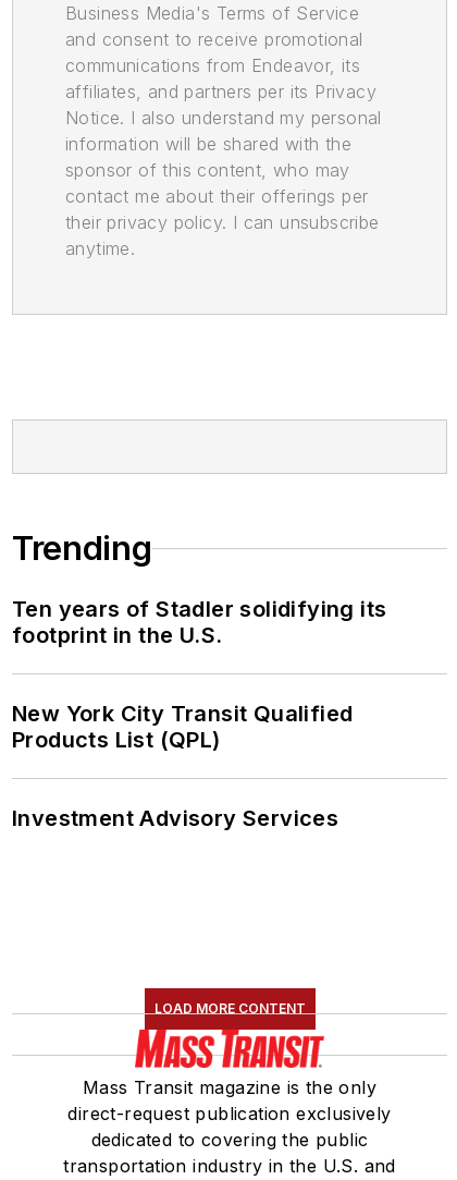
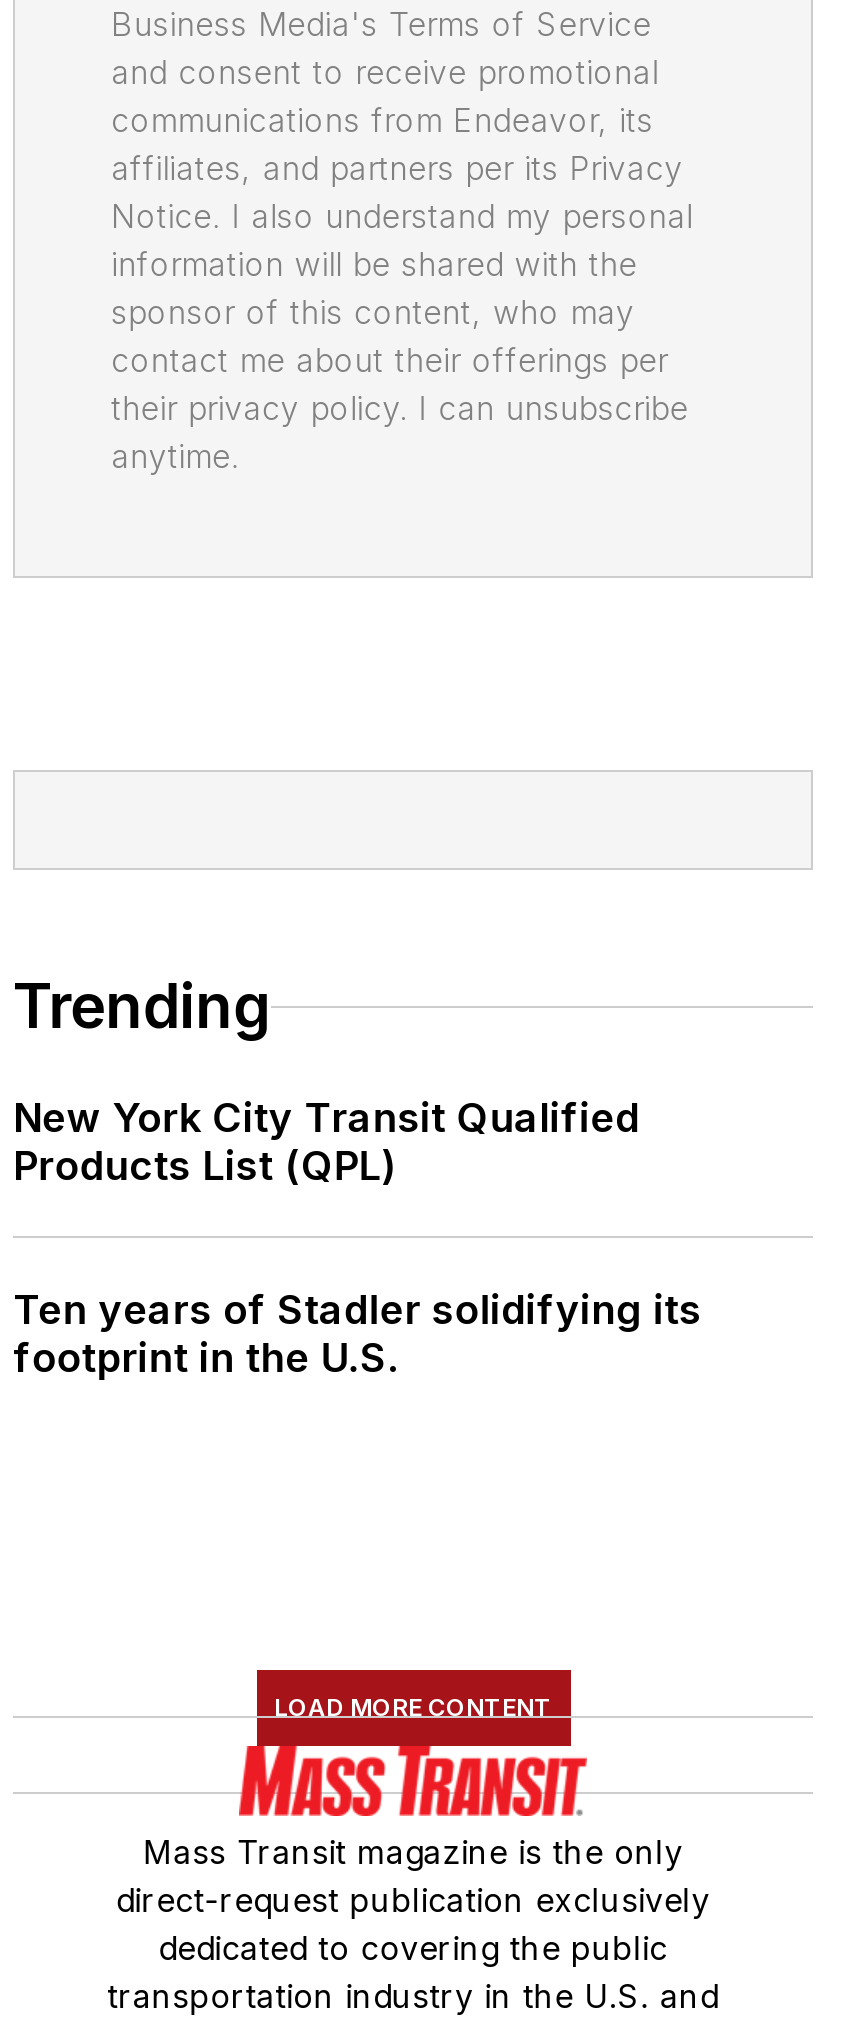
moved [12,596,387,649] -> [13,1287,702,1383]: Ten years of Stadler solidifying its | footprint in the U.S.
moved [12,701,353,753] -> [13,1095,640,1191]: New York City Transit Qualified | Products List (QPL)
[12,806,339,832] Investment Advisory Services -> none

